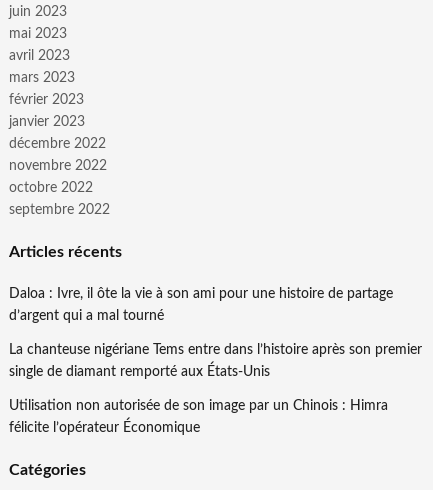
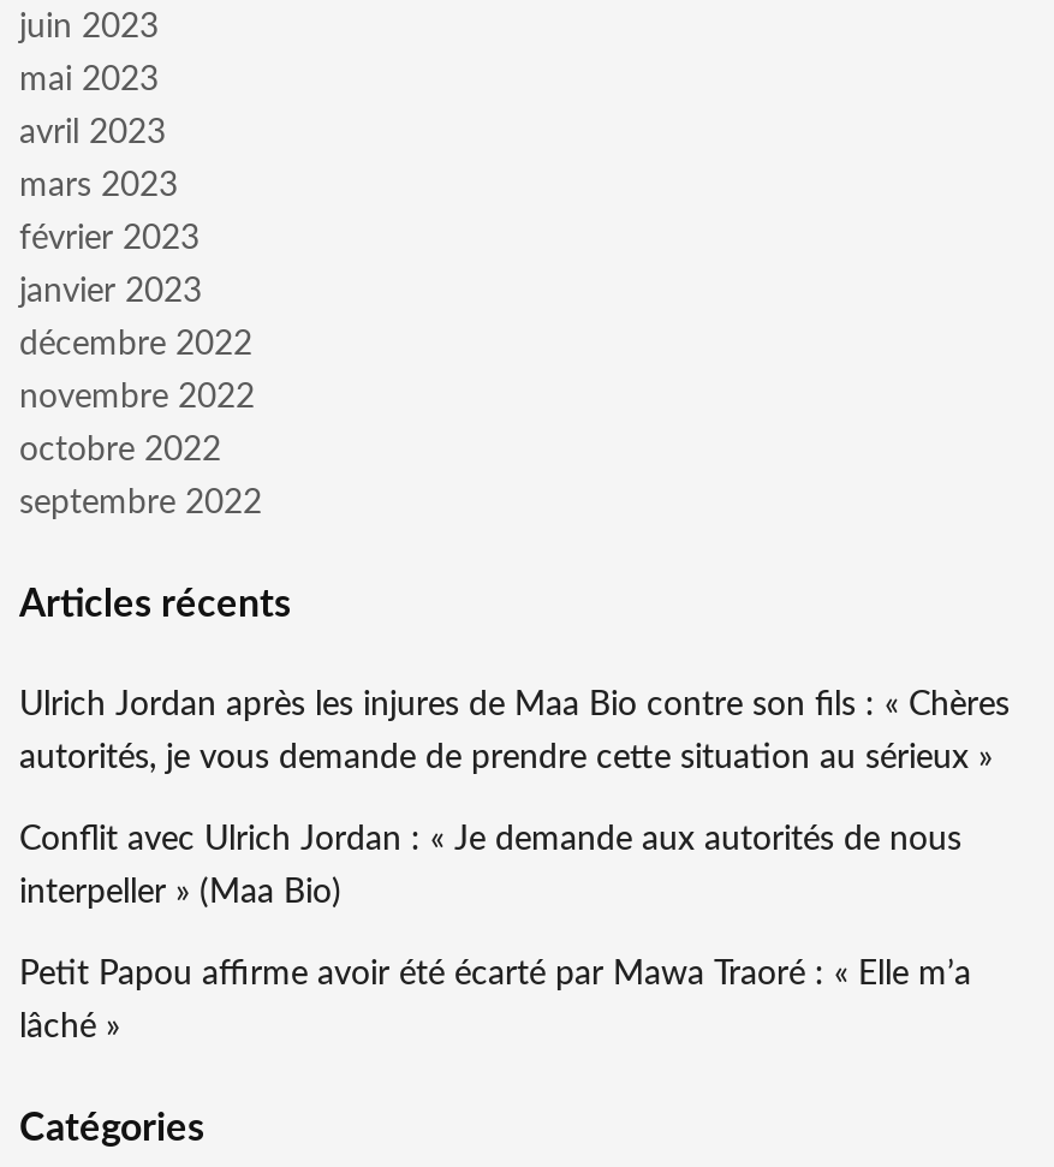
[9,287,393,301] Daloa : Ivre, il ôte la vie à son ami pour une histoire de partage -> [19,688,1010,721] Ulrich Jordan après les injures de Maa Bio contre son fils : « Chères
[9,309,164,323] d’argent qui a mal tourné -> [19,741,993,774] autorités, je vous demande de prendre cette situation au sérieux »
[9,343,422,357] La chanteuse nigériane Tems entre dans l’histoire après son premier -> [19,822,961,856] Conflit avec Ulrich Jordan : « Je demande aux autorités de nous
[9,365,270,379] single de diamant remporté aux États-Unis -> [19,875,341,909] interpeller » (Maa Bio)
[9,399,388,413] Utilisation non autorisée de son image par un Chinois : Himra -> [19,957,971,991] Petit Papou affirme avoir été écarté par Mawa Traoré : « Elle m’a
[9,421,200,435] félicite l’opérateur Économique -> [19,1010,120,1043] lâché »

